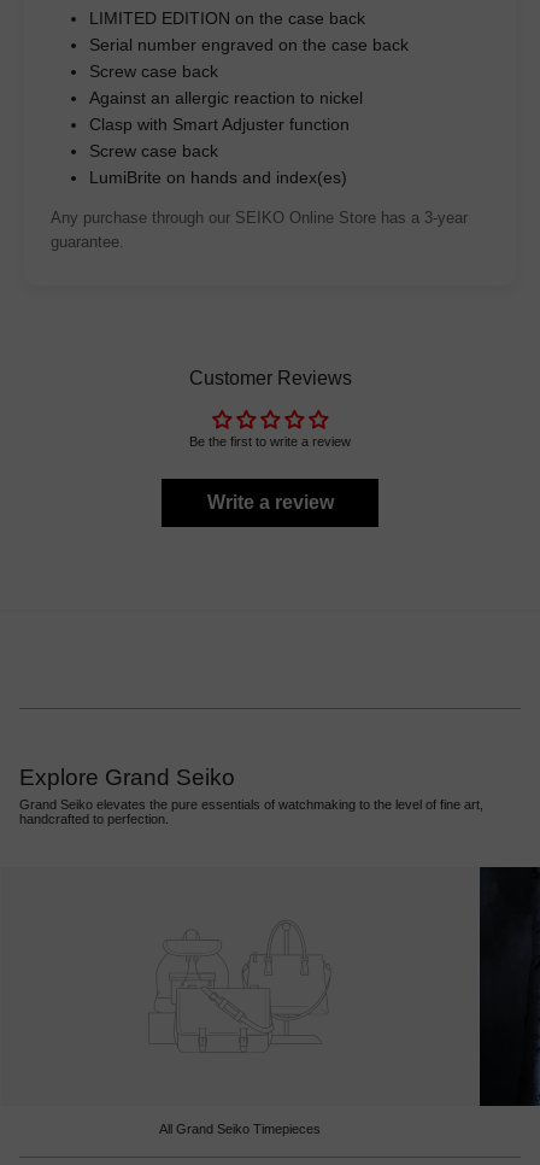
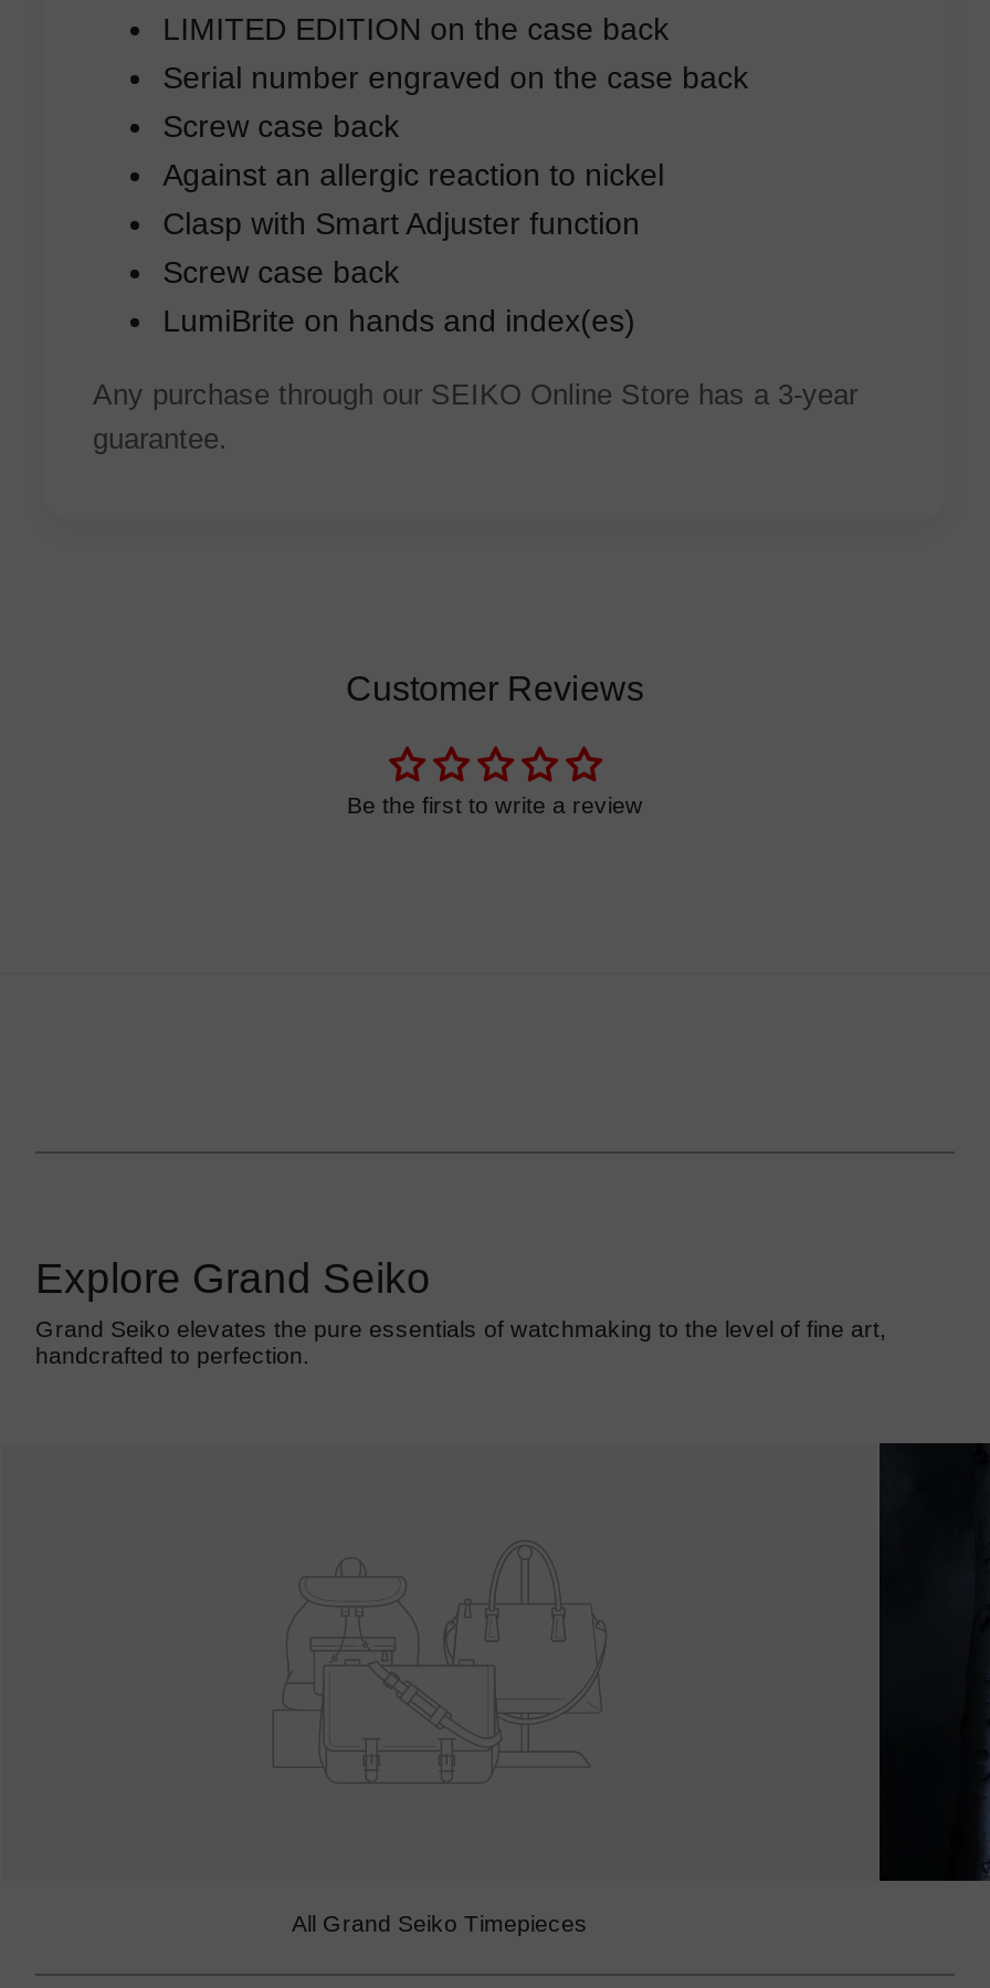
[207,492,333,513] Write a review -> none

